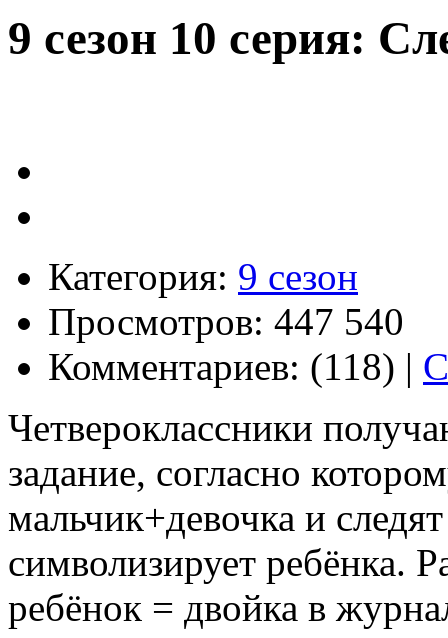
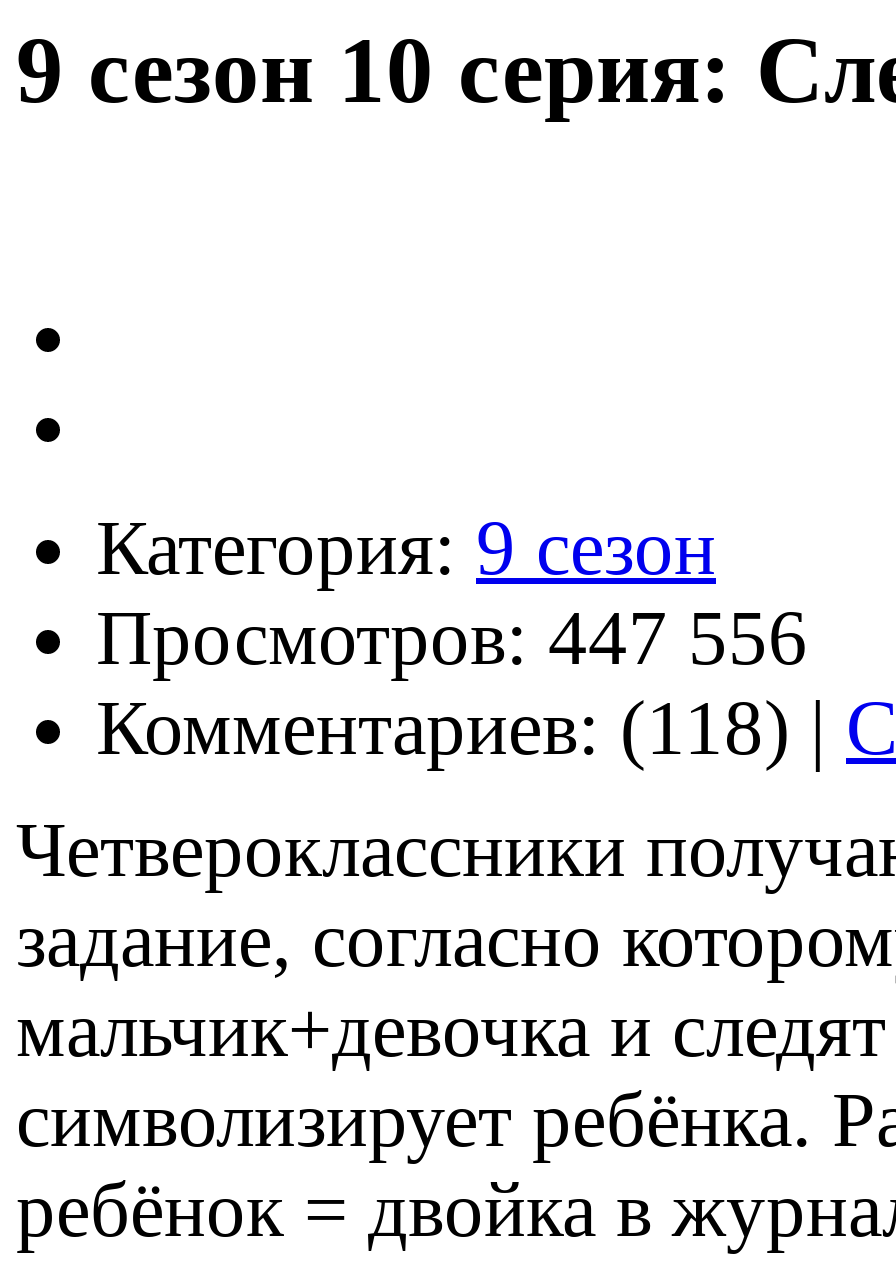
[48,300,404,343] Просмотров: 447 540 -> [96,594,808,680] Просмотров: 447 556

